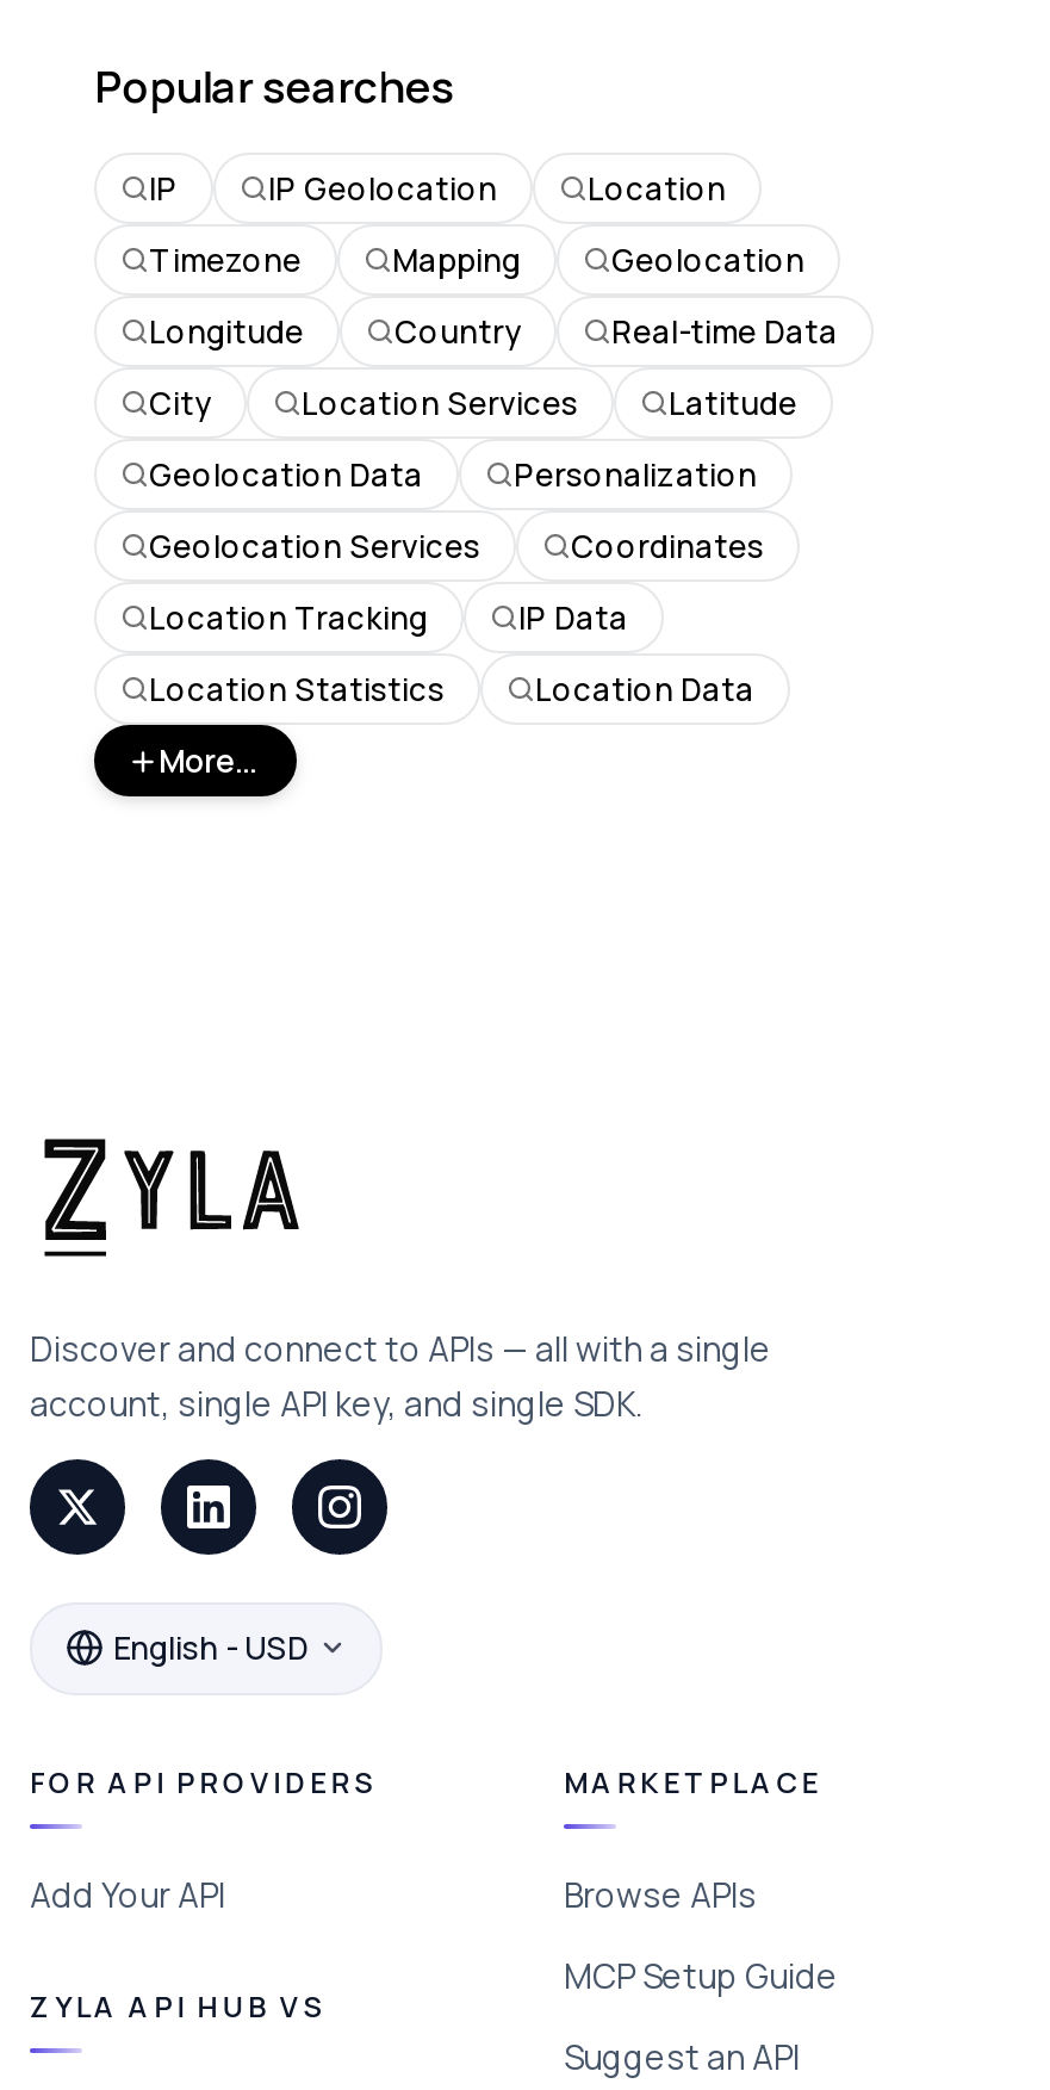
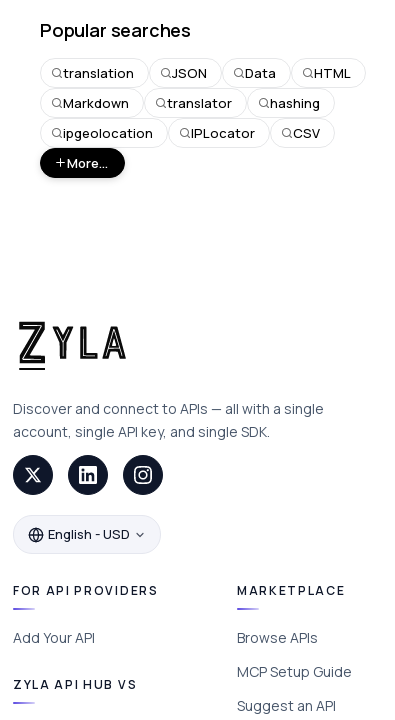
[149,167,838,711] IP | IP Geolocation | Location | Timezone | Mapping | Geolocation | Longitude | Country | Real-time Data | City | Location Services | Latitude | Geolocation Data | Personalization | Geolocation Services | Coordinates | Location Tracking | IP Data | Location Statistics | Location Data -> [63,64,351,142] translation | JSON | Data | HTML | Markdown | translator | hashing | ipgeolocation | IPLocator | CSV

